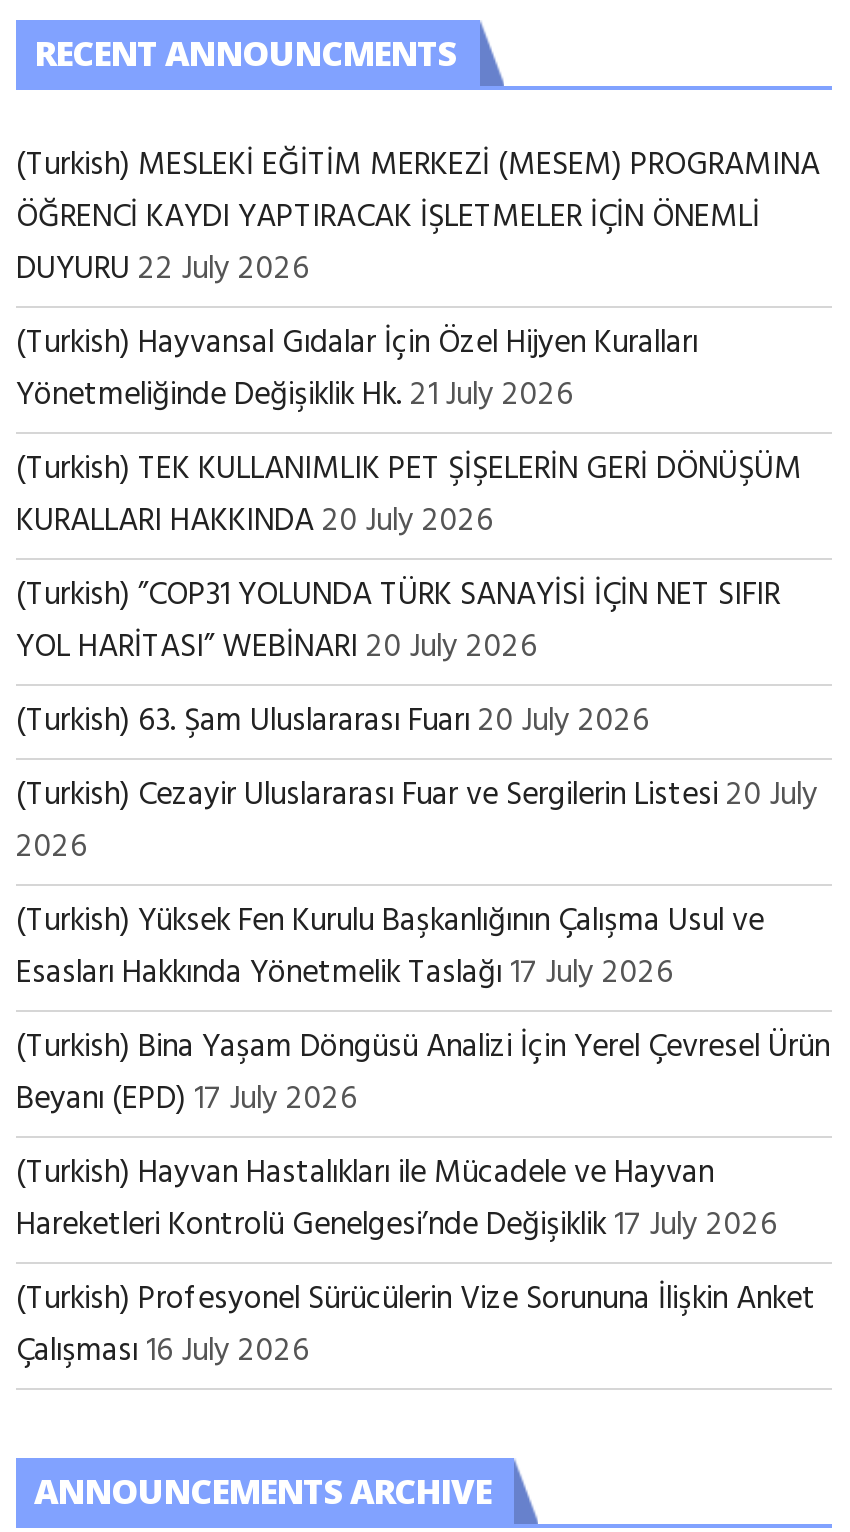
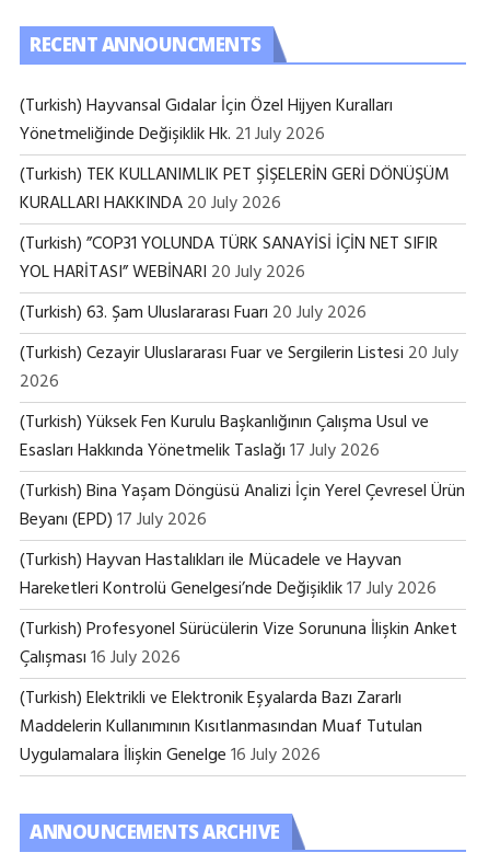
[16,139,820,295] (Turkish) MESLEKİ EĞİTİM MERKEZİ (MESEM) PROGRAMINA | ÖĞRENCİ KAYDI YAPTIRACAK İŞLETMELER İÇİN ÖNEMLİ | DUYURU 22 July 2026 -> none
moved [16,317,830,1377] -> [20,92,465,672]: (Turkish) Hayvansal Gıdalar İçin Özel Hijyen Kuralları | Yönetmeliğinde Değişiklik Hk. 21 July 2026 | (Turkish) TEK KULLANIMLIK PET ŞİŞELERİN GERİ DÖNÜŞÜM | ... | (Turkish) Profesyonel Sürücülerin Vize Sorununa İlişkin Anket | Çalışması 16 July 2026
none -> [20,684,422,769] (Turkish) Elektrikli ve Elektronik Eşyalarda Bazı Zararlı | Maddelerin Kullanımının Kısıtlanmasından Muaf Tutulan | Uygulamalara İlişkin Genelge 16 July 2026

